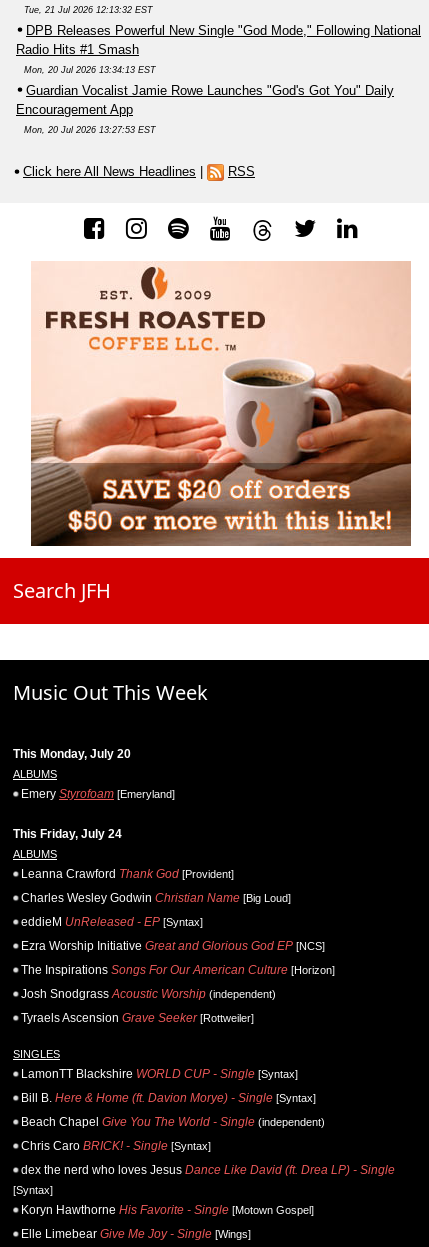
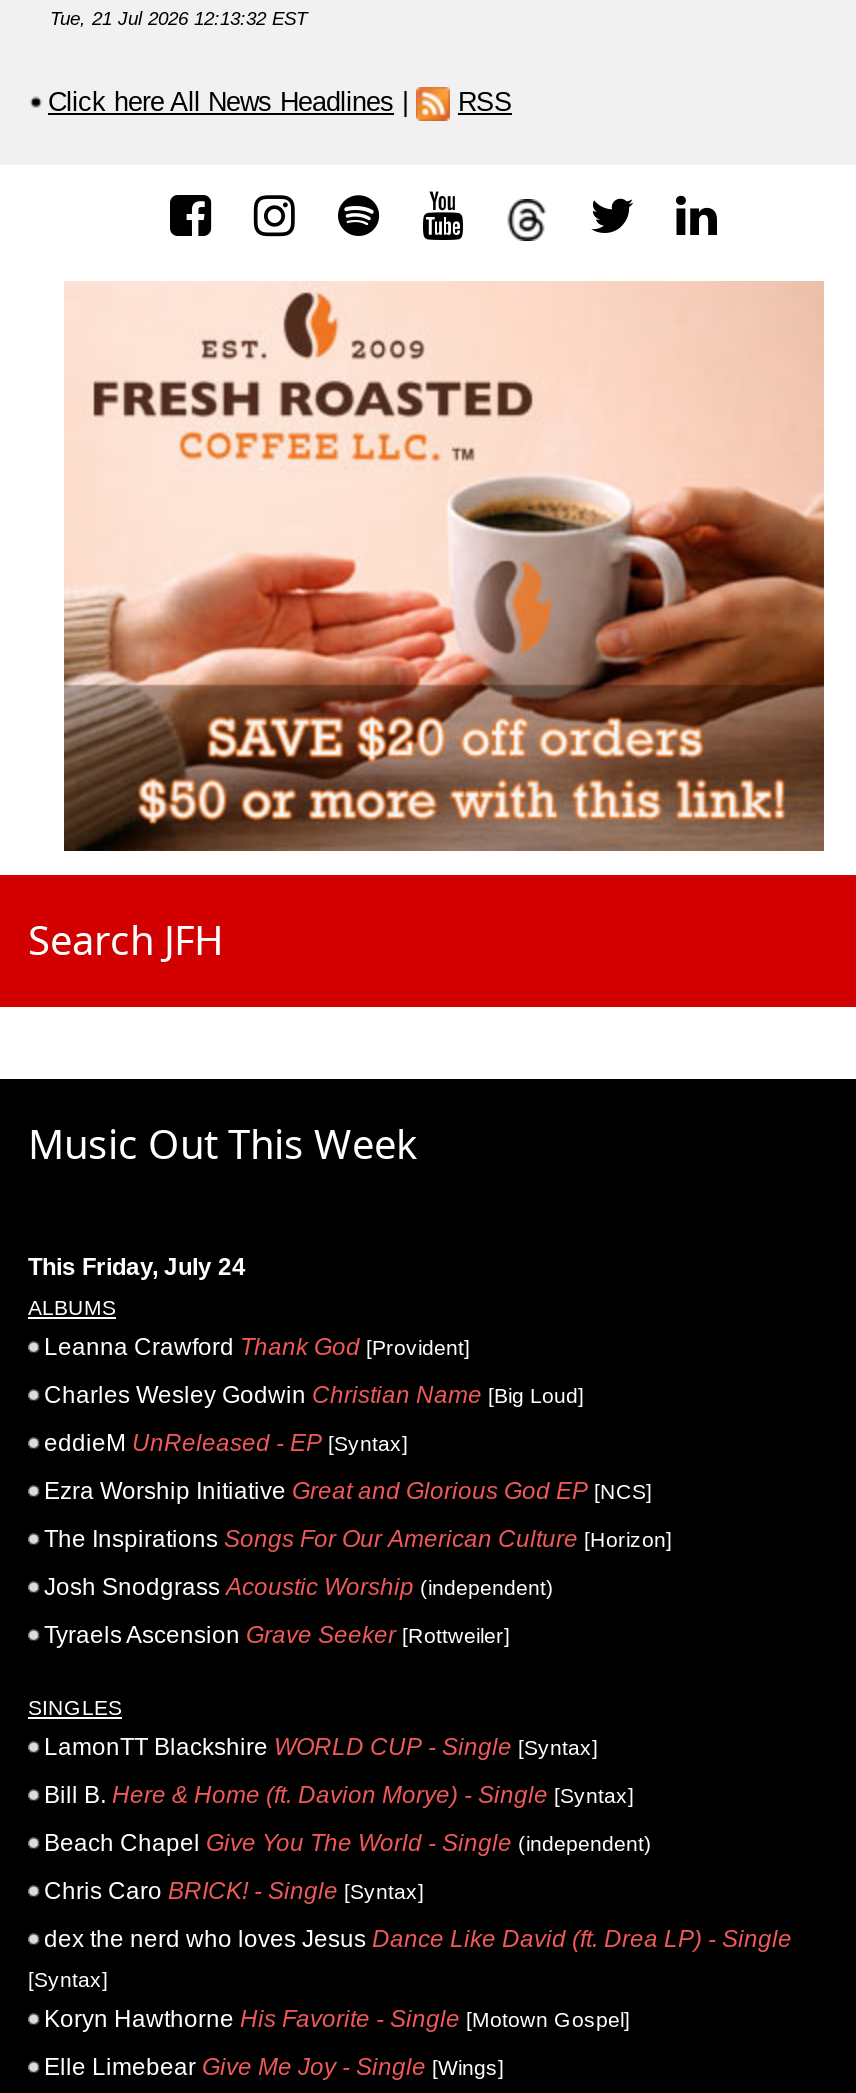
[16,23,421,135] DPB Releases Powerful New Single "God Mode," Following National | Radio Hits #1 Smash | Mon, 20 Jul 2026 13:34:13 EST | Guardian Vocalist Jamie Rowe Launches "God's Got You" Daily | Encouragement App | Mon, 20 Jul 2026 13:27:53 EST -> none
[13,747,175,801] This Monday, July 20 | ALBUMS | Emery Styrofoam [Emeryland] -> none

